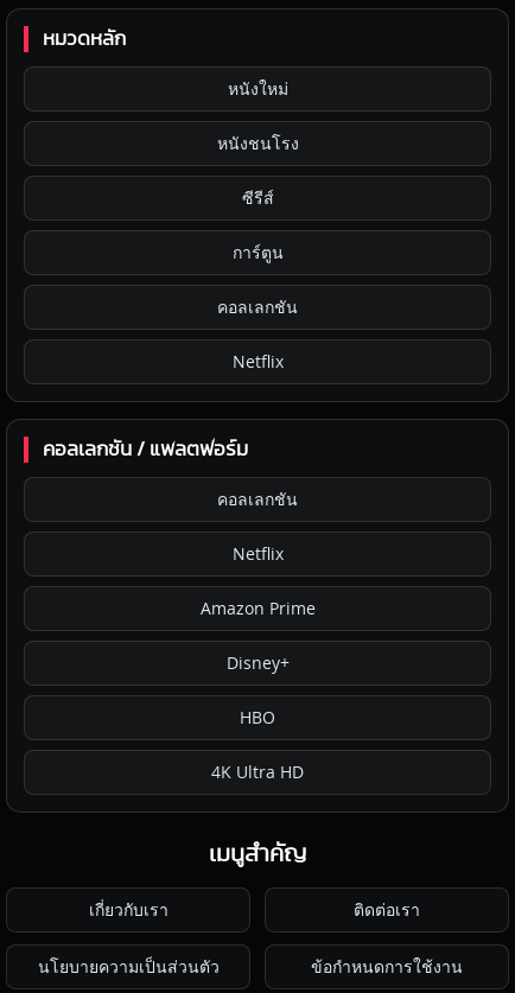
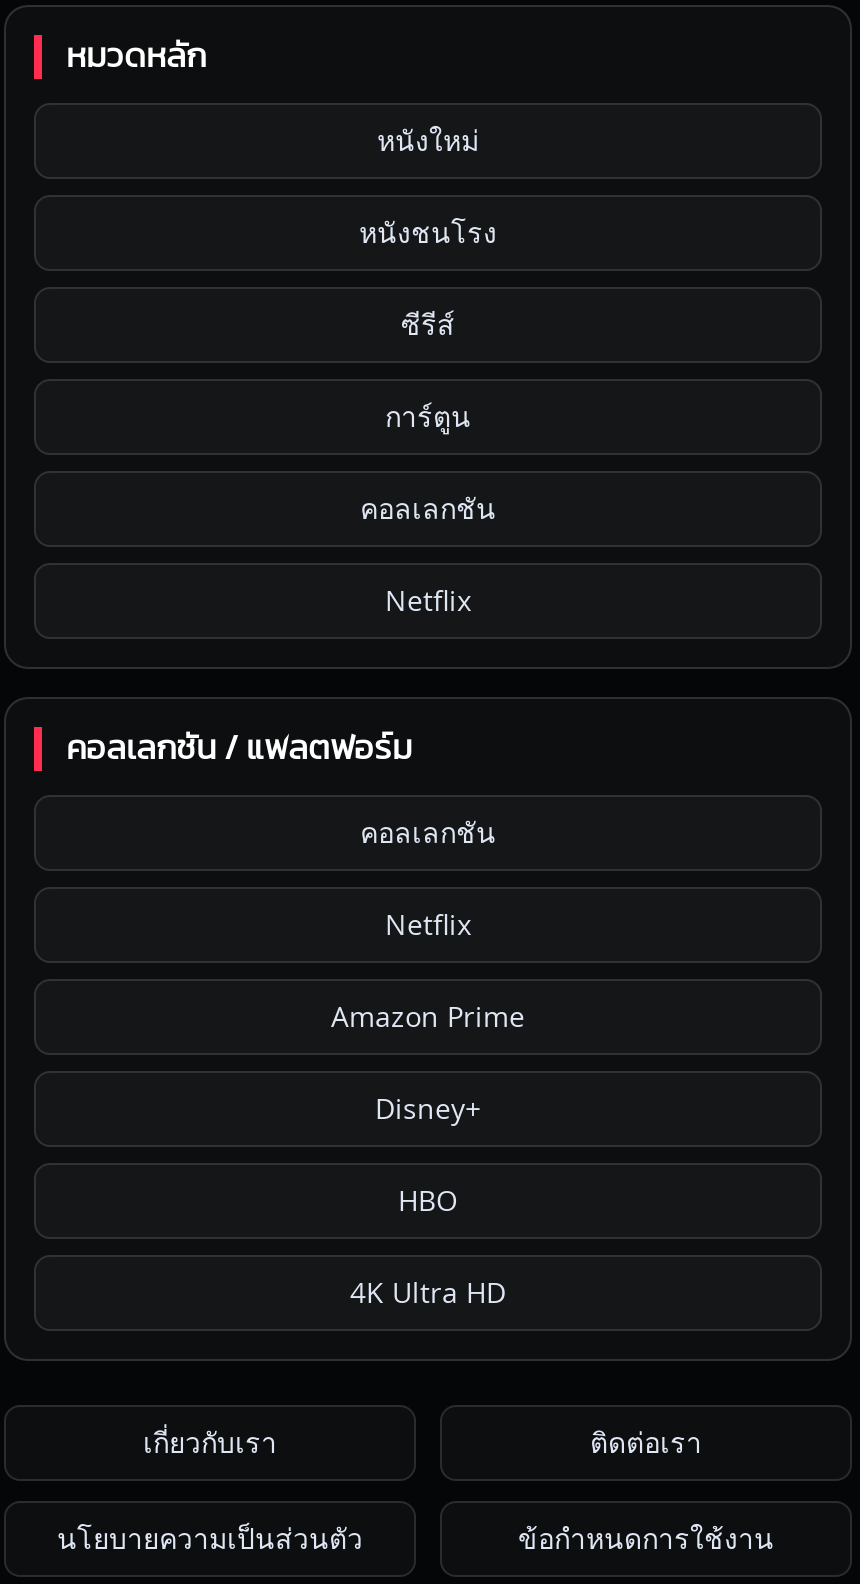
[209,843,306,867] เมนูสำคัญ -> none

